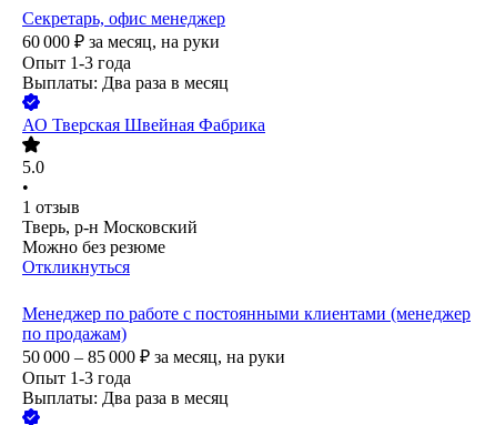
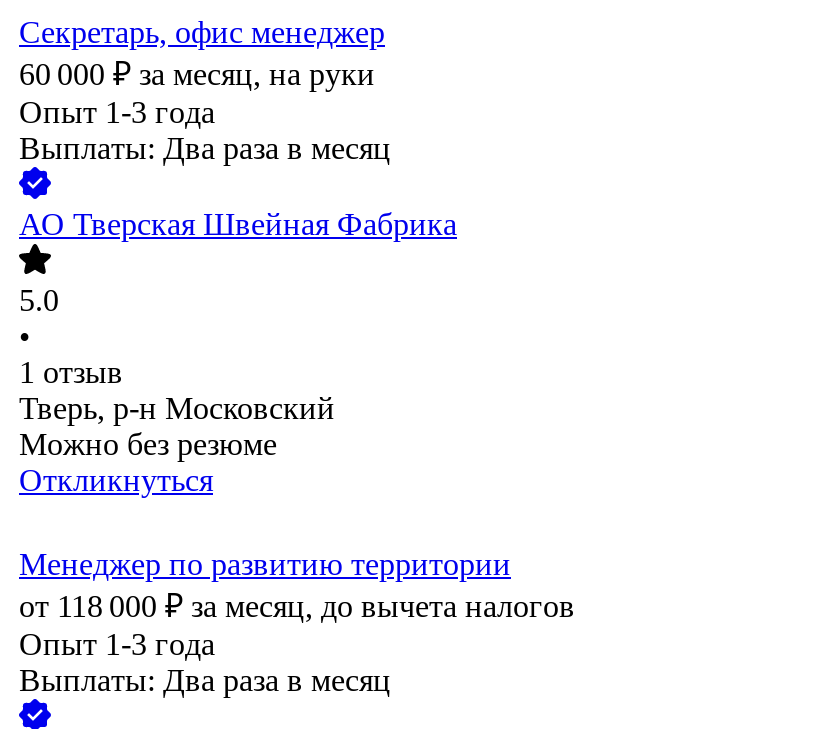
[22,304,471,367] Менеджер по работе с постоянными клиентами (менеджер | по продажам) | 50 000 – 85 000 ₽ за месяц, на руки -> [19,548,575,624] Менеджер по развитию территории | от 118 000 ₽ за месяц, до вычета налогов

